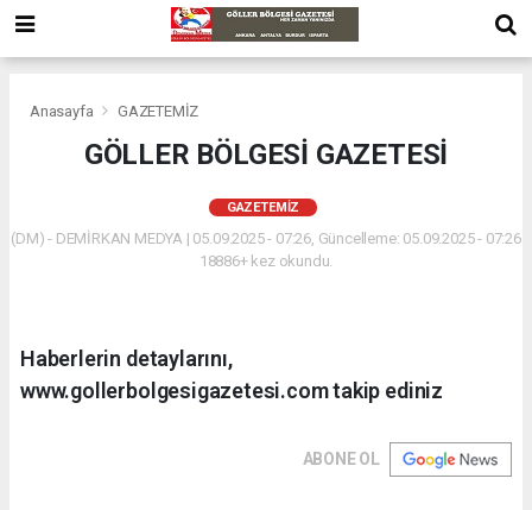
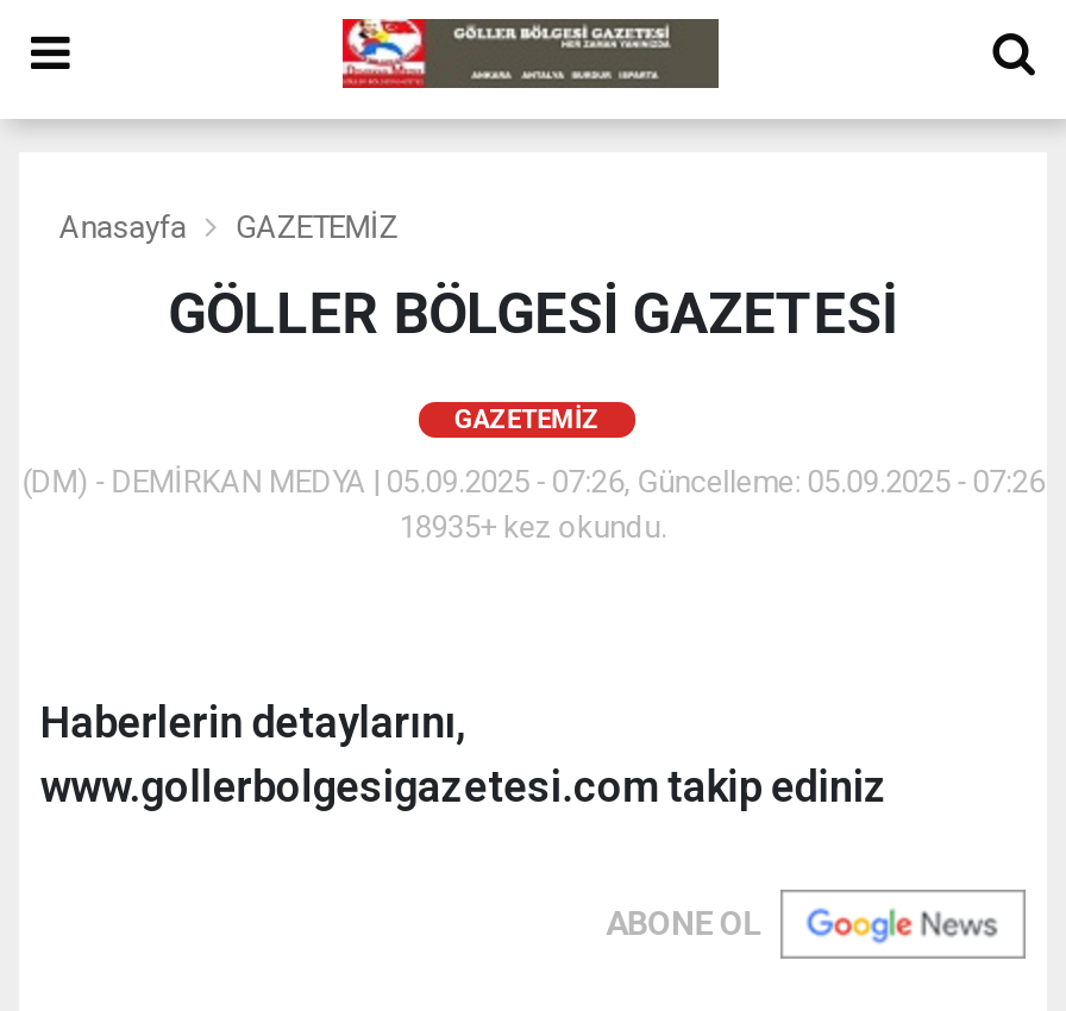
[199,252,333,270] 18886+ kez okundu. -> [399,509,667,544] 18935+ kez okundu.

